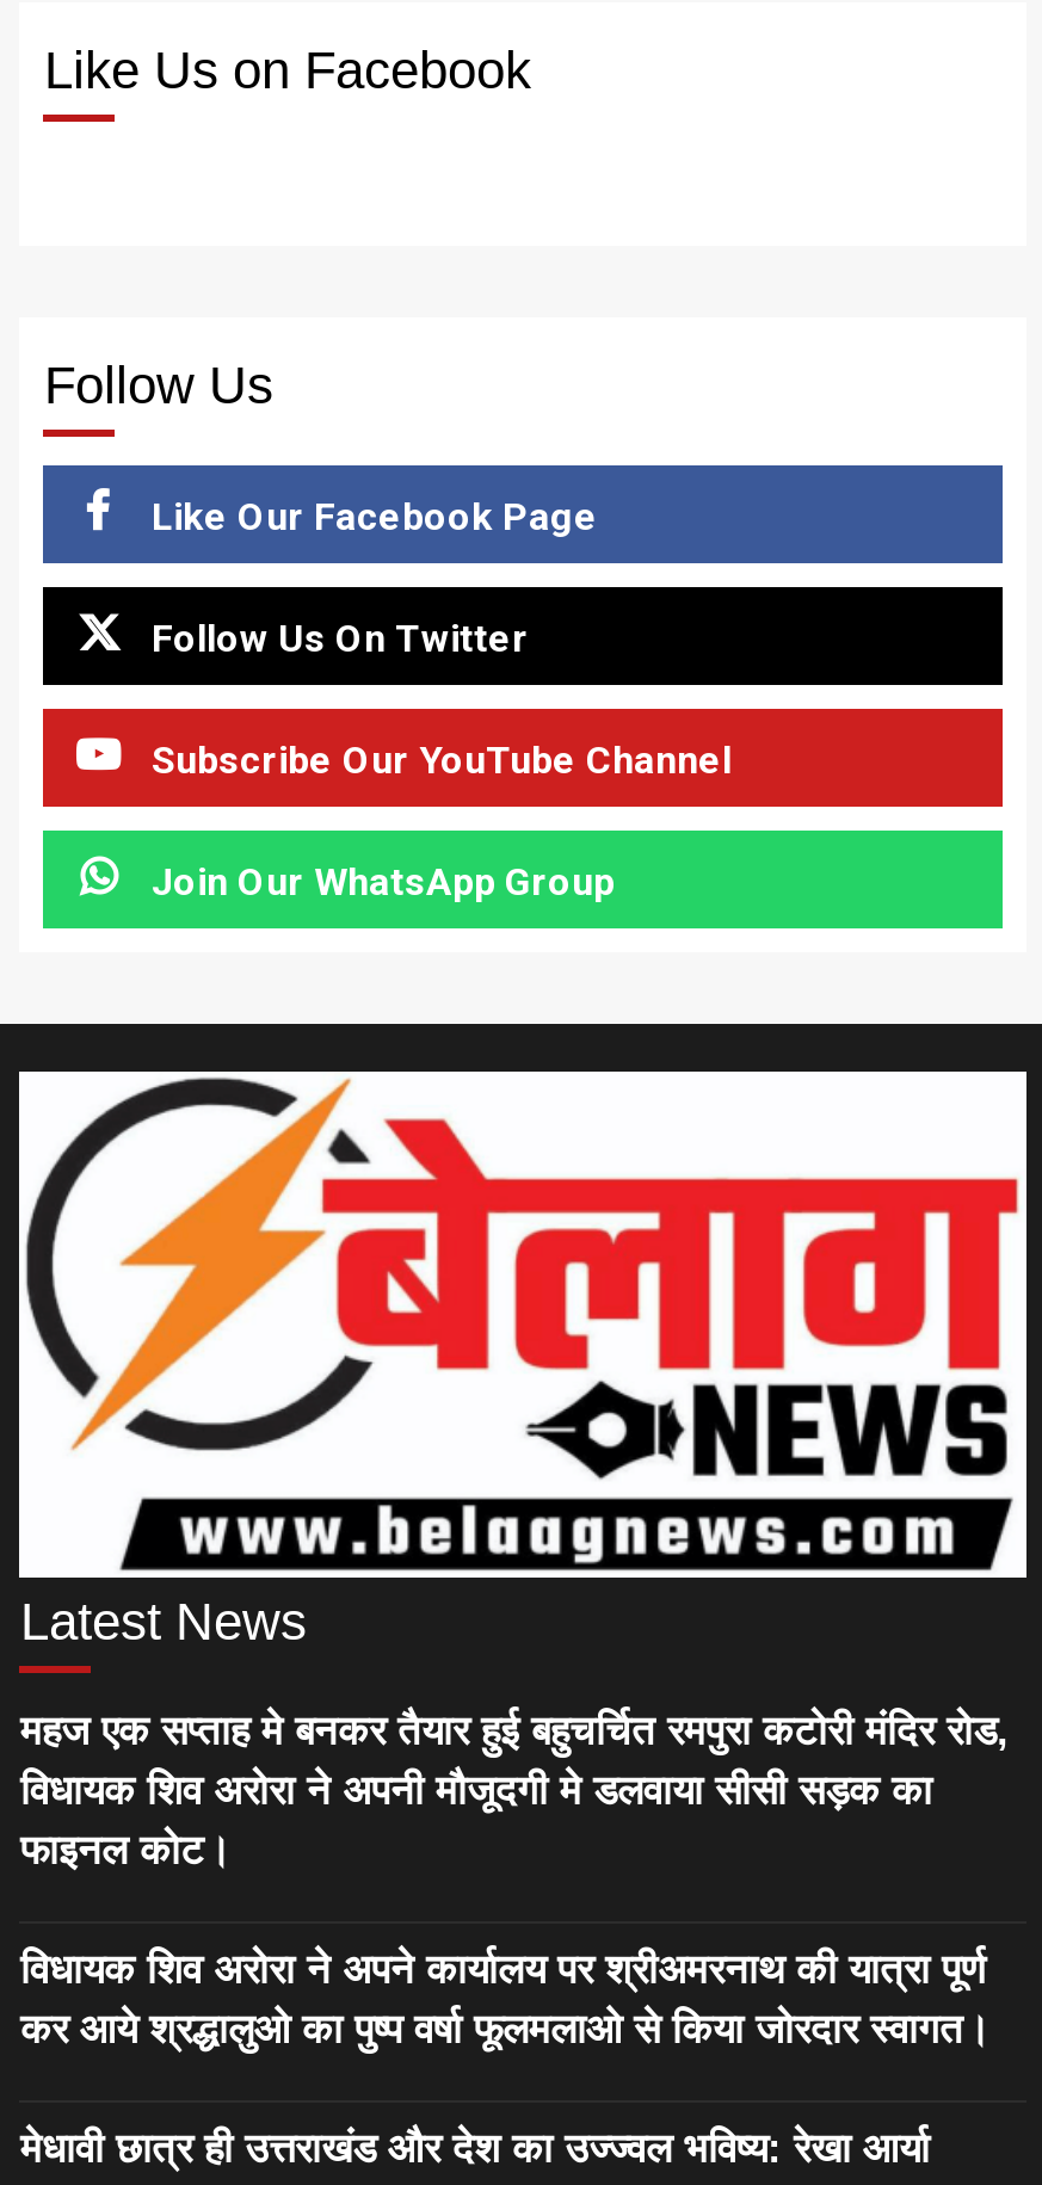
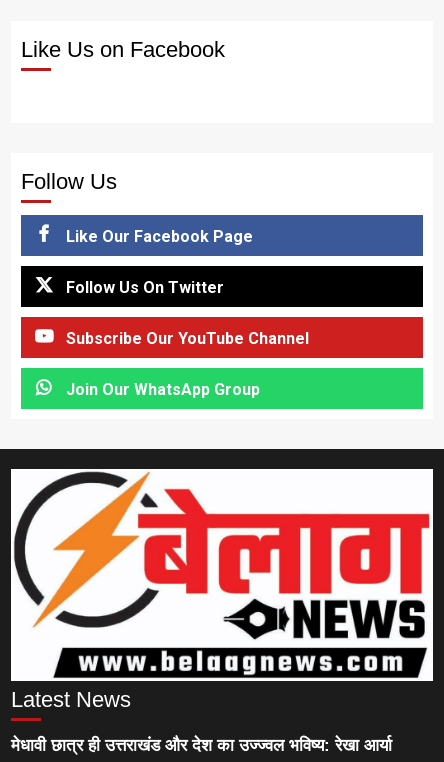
[20,1709,1008,2053] महज एक सप्ताह मे बनकर तैयार हुई बहुचर्चित रमपुरा कटोरी मंदिर रोड, | विधायक शिव अरोरा ने अपनी मौजूदगी मे डलवाया सीसी सड़क का | फाइनल कोट। | विधायक शिव अरोरा ने अपने कार्यालय पर श्रीअमरनाथ की यात्रा पूर्ण | कर आये श्रद्धालुओ का पुष्प वर्षा फूलमलाओ से किया जोरदार स्वागत। -> none

